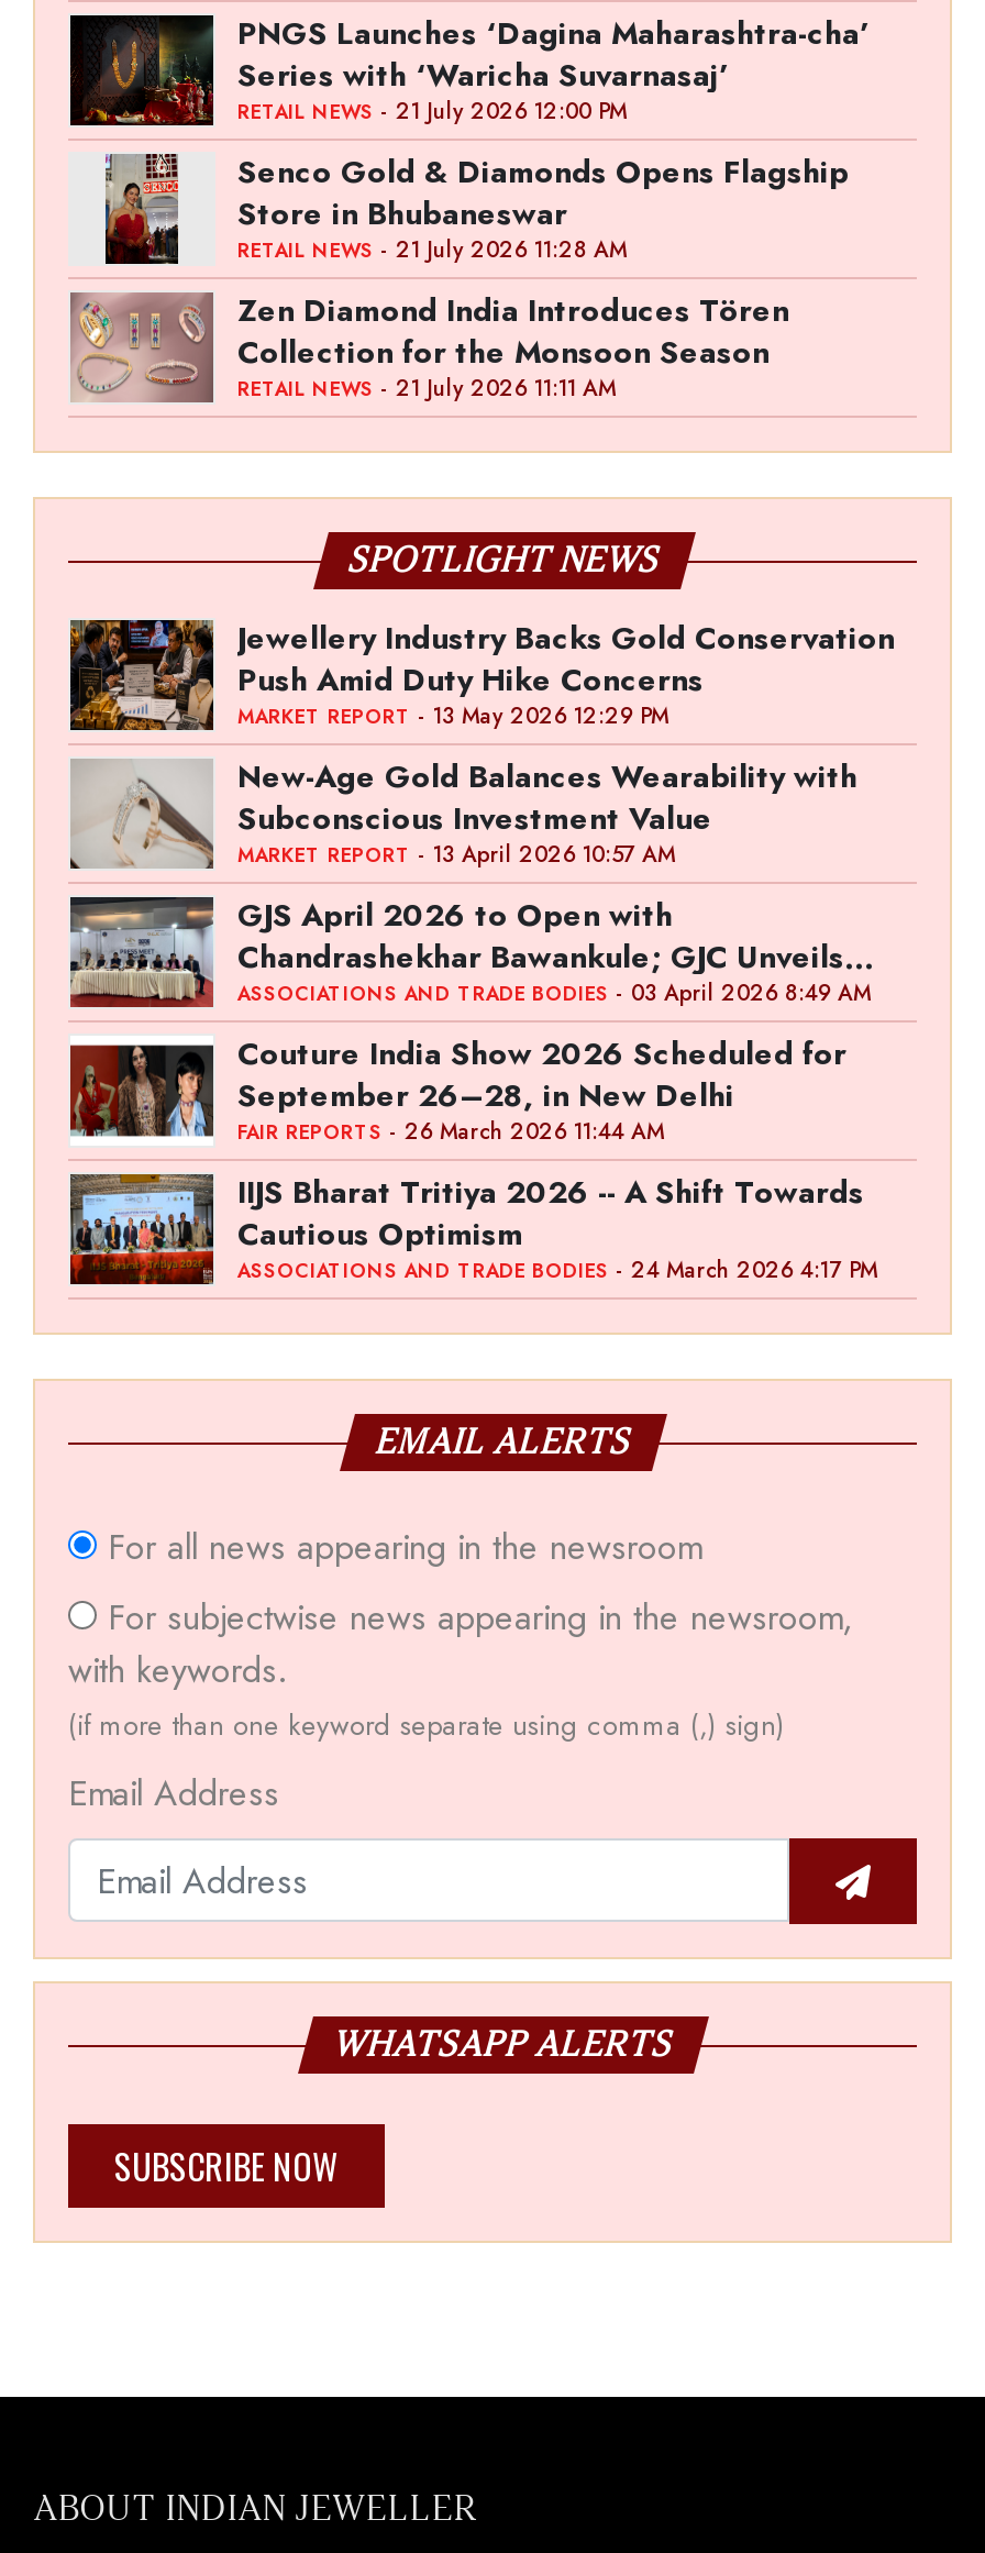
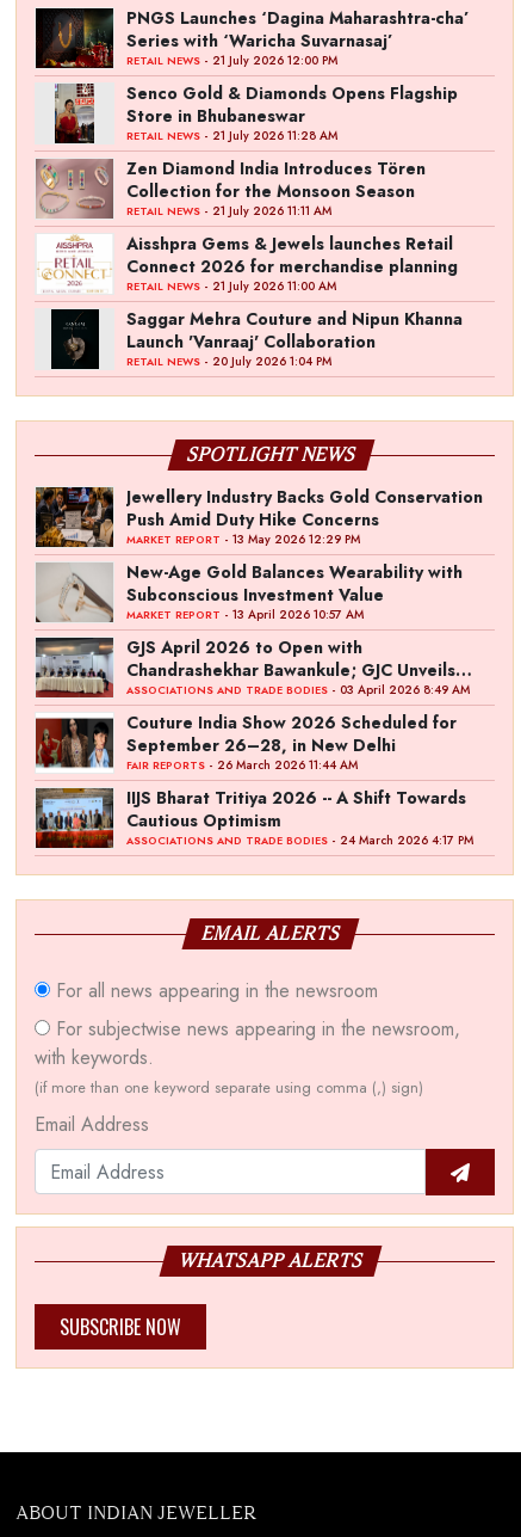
none -> [37,308,110,370] [image]
none -> [42,232,463,371] [image] | Aisshpra Gems & Jewels launches Retail | Connect 2026 for merchandise planning | RETAIL NEWS - 21 July 2026 11:00 AM | Saggar Mehra Couture and Nipun Khanna | Launch 'Vanraaj' Collaboration | RETAIL NEWS - 20 July 2026 1:04 PM

